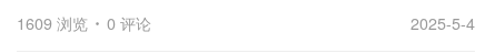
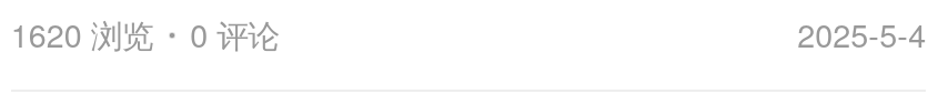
[17,12,151,34] 1609 浏览 0 评论 -> [11,12,279,56] 1620 浏览 0 评论

